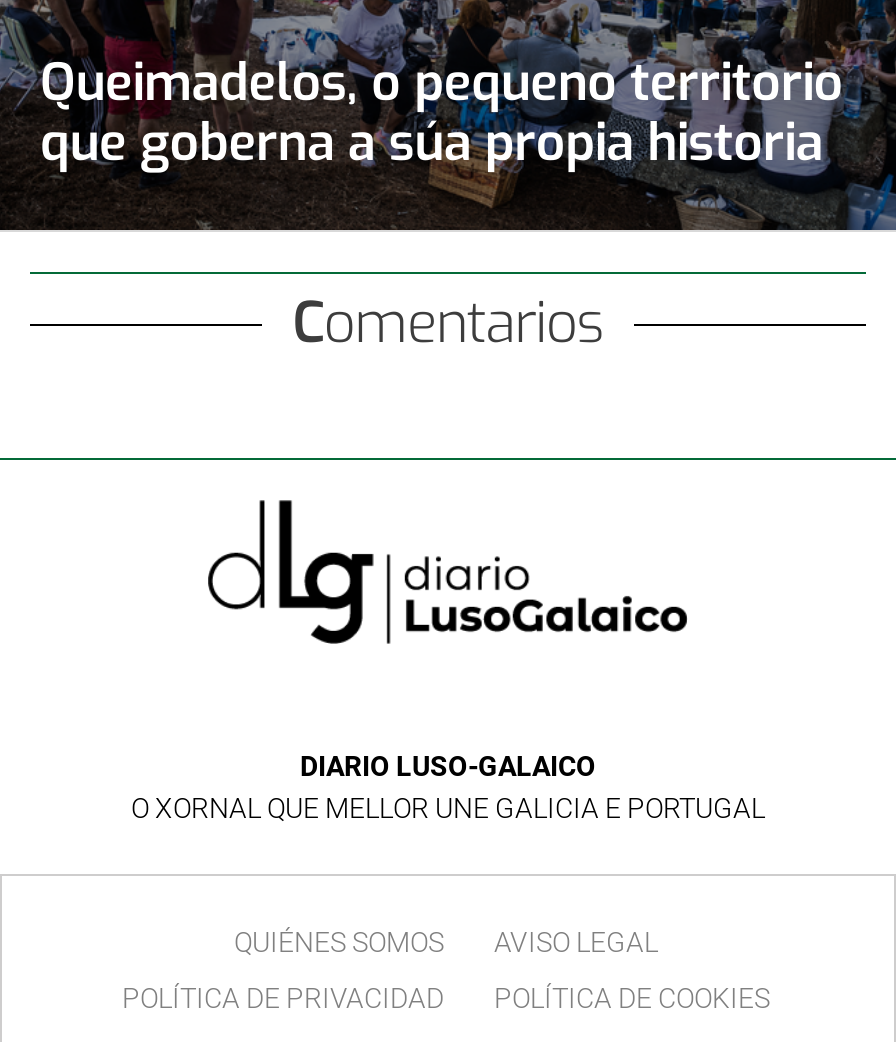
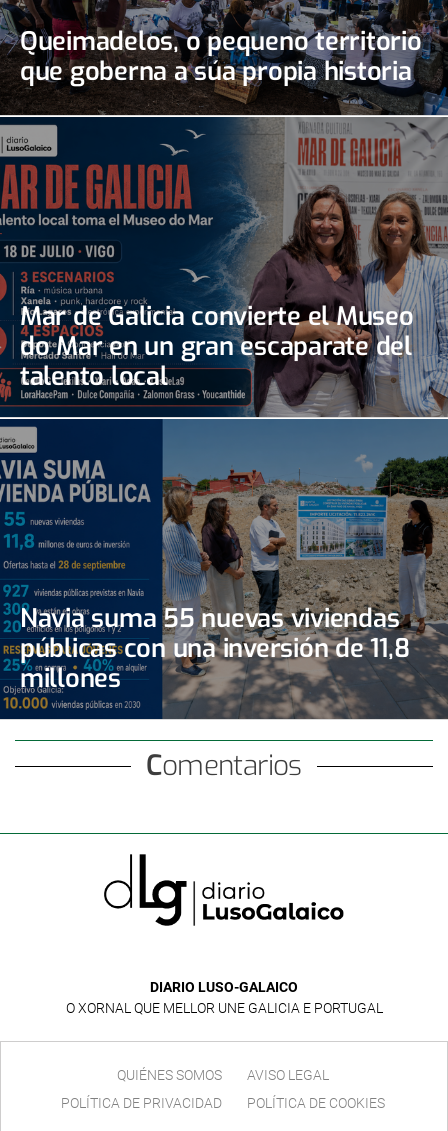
none -> [3,117,445,720] [image] | Mar de Galicia convierte el Museo | do Mar en un gran escaparate del | talento local
none -> [20,601,409,695] Navia suma 55 nuevas viviendas | públicas con una inversión de 11,8 | millones

